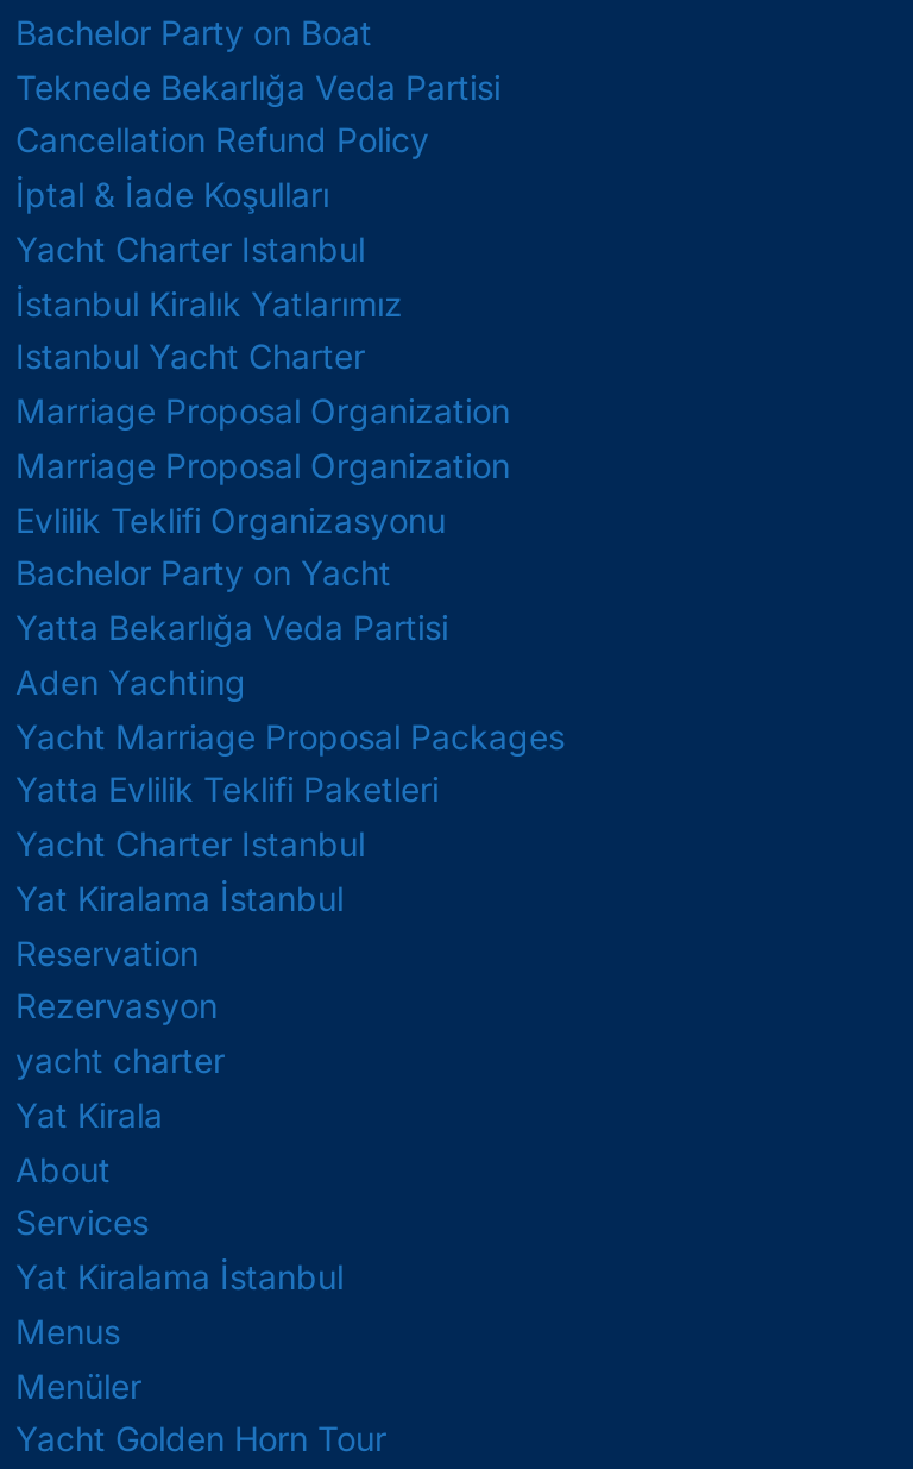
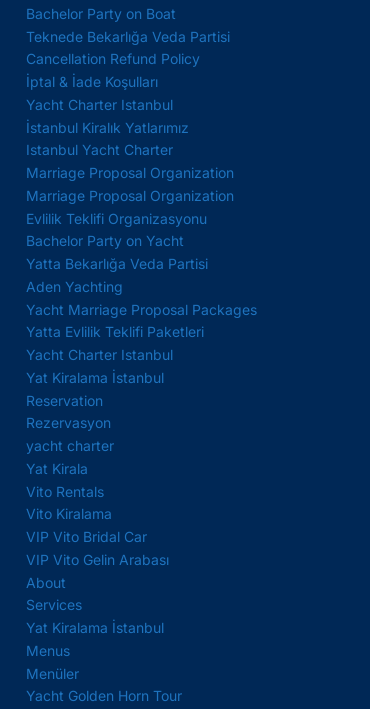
none -> [26,483,169,568] Vito Rentals | Vito Kiralama | VIP Vito Bridal Car | VIP Vito Gelin Arabası

